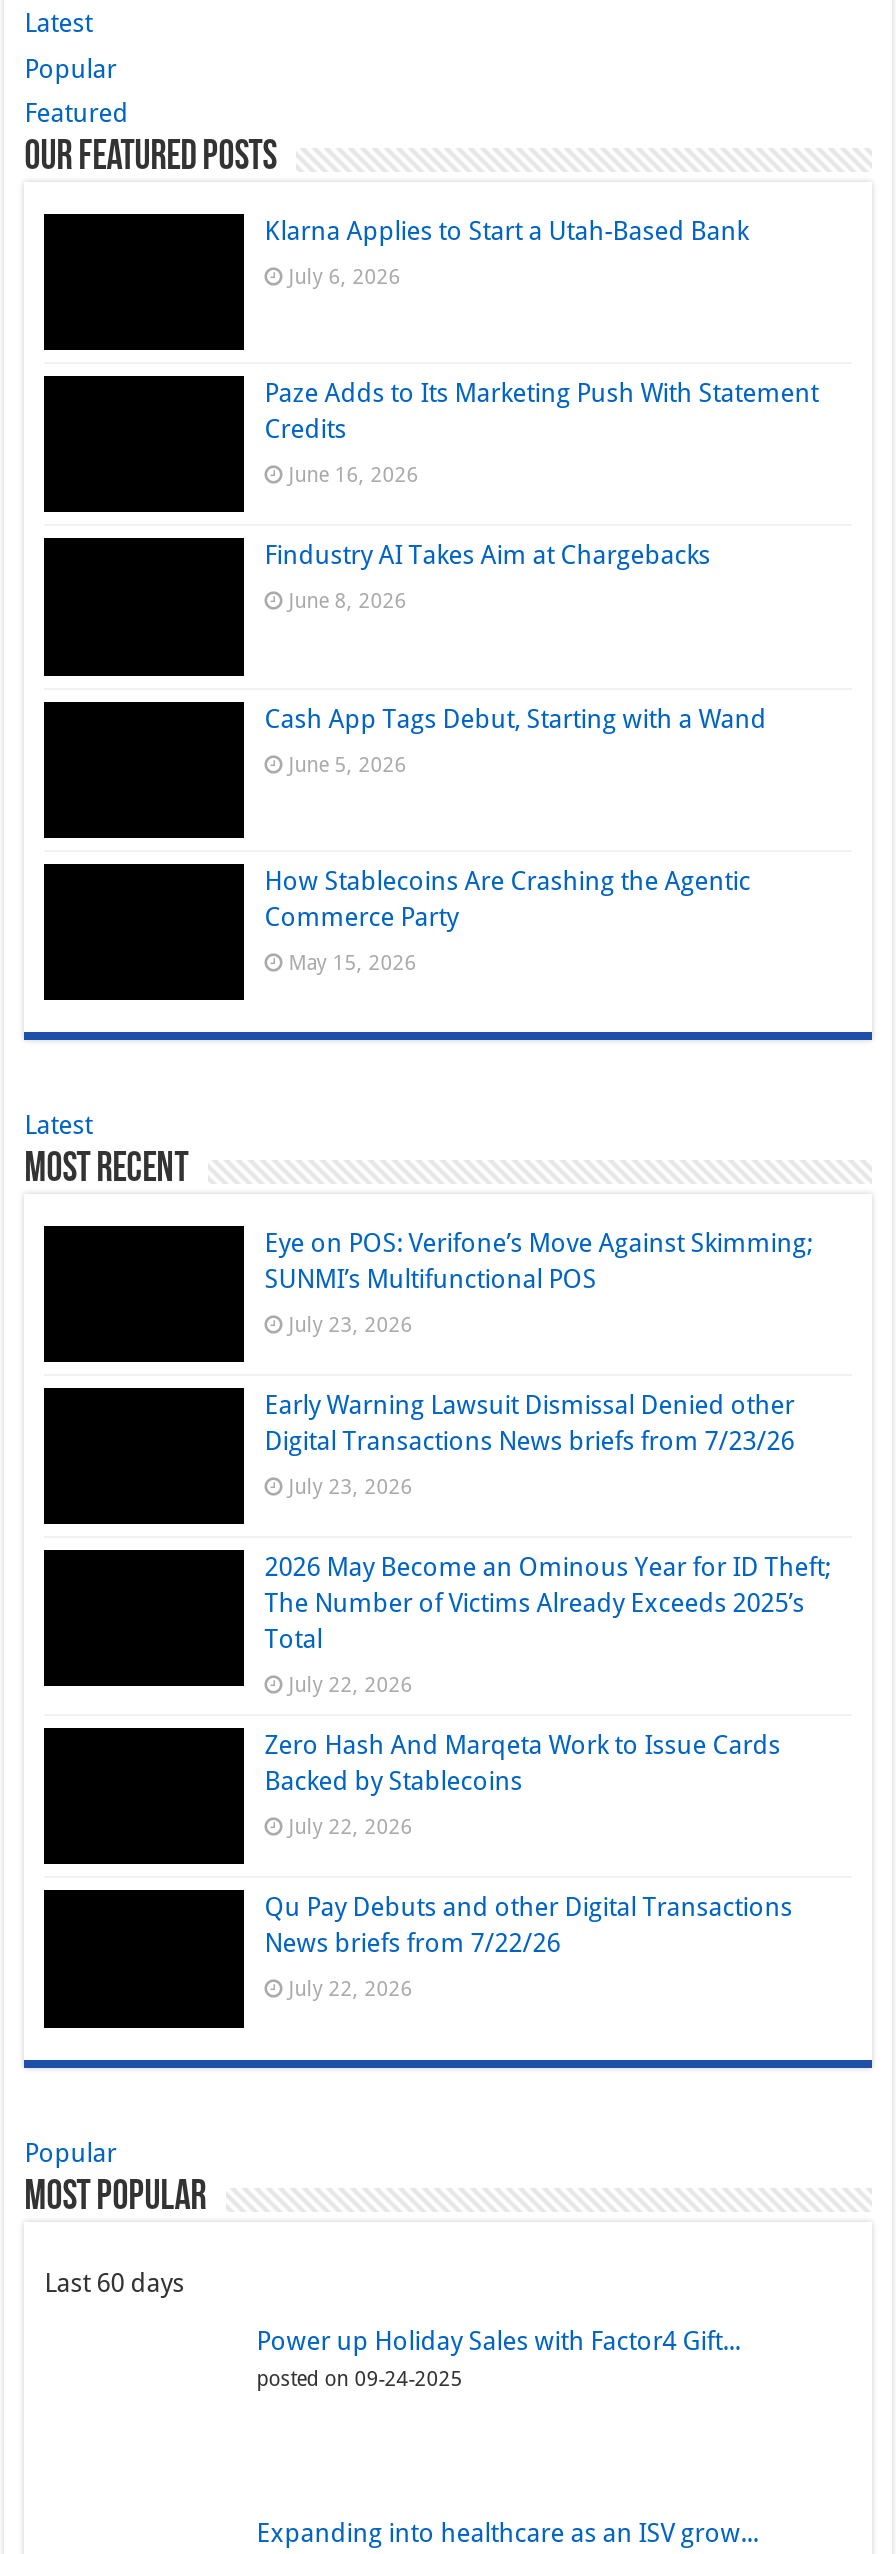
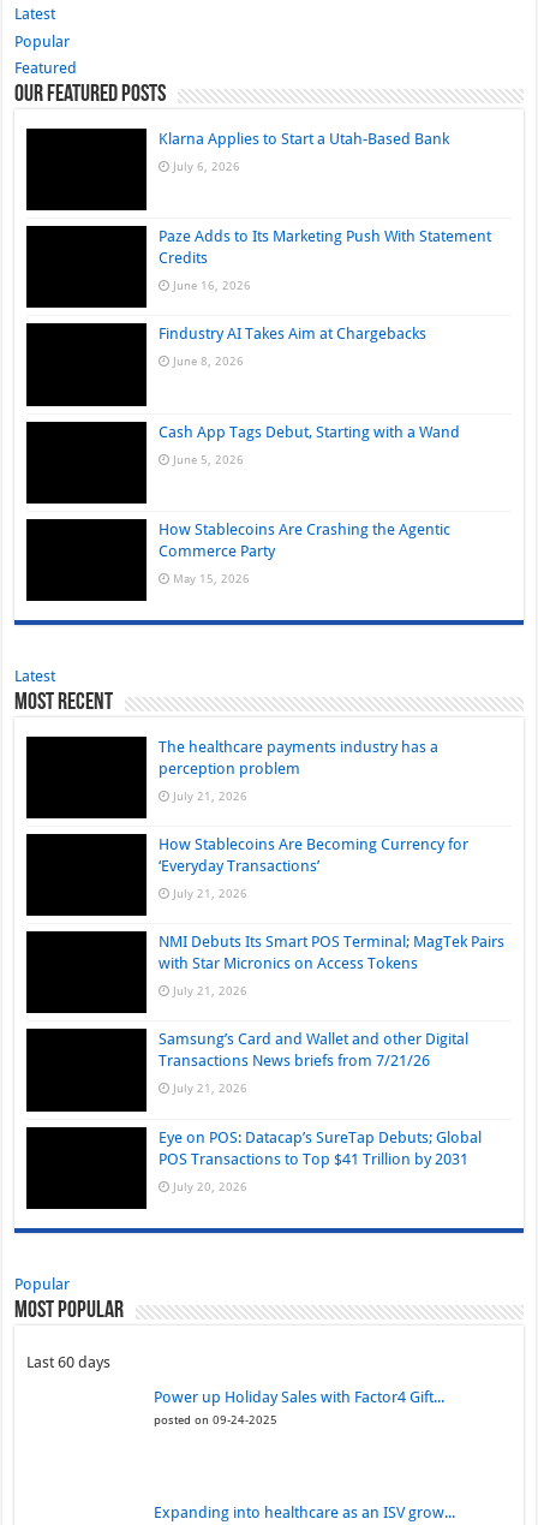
[264,1228,812,1294] Eye on POS: Verifone’s Move Against Skimming; | SUNMI’s Multifunctional POS -> [159,738,439,777] The healthcare payments industry has a | perception problem
[288,1312,412,1336] July 23, 2026 -> [173,788,248,803] July 21, 2026
[264,1390,794,1456] Early Warning Lawsuit Dismissal Denied other | Digital Transactions News briefs from 7/23/26 -> [159,835,469,875] How Stablecoins Are Becoming Currency for | ‘Everyday Transactions’
[288,1474,412,1498] July 23, 2026 -> [173,886,248,900] July 21, 2026
[264,1552,830,1654] 2026 May Become an Ominous Year for ID Theft; | The Number of Victims Already Exceeds 2025’s | Total -> [159,933,505,972] NMI Debuts Its Smart POS Terminal; MagTek Pairs | with Star Micronics on Access Tokens
[288,1672,412,1696] July 22, 2026 -> [173,983,248,998] July 21, 2026
[264,1730,780,1796] Zero Hash And Marqeta Work to Issue Cards | Backed by Stablecoins -> [159,1030,469,1070] Samsung’s Card and Wallet and other Digital | Transactions News briefs from 7/21/26
[288,1814,412,1838] July 22, 2026 -> [173,1081,248,1095] July 21, 2026
[264,1893,792,1959] Qu Pay Debuts and other Digital Transactions | News briefs from 7/22/26 -> [159,1128,482,1168] Eye on POS: Datacap’s SureTap Debuts; Global | POS Transactions to Top $41 Trillion by 2031
[288,1977,412,2001] July 22, 2026 -> [173,1178,248,1193] July 20, 2026

